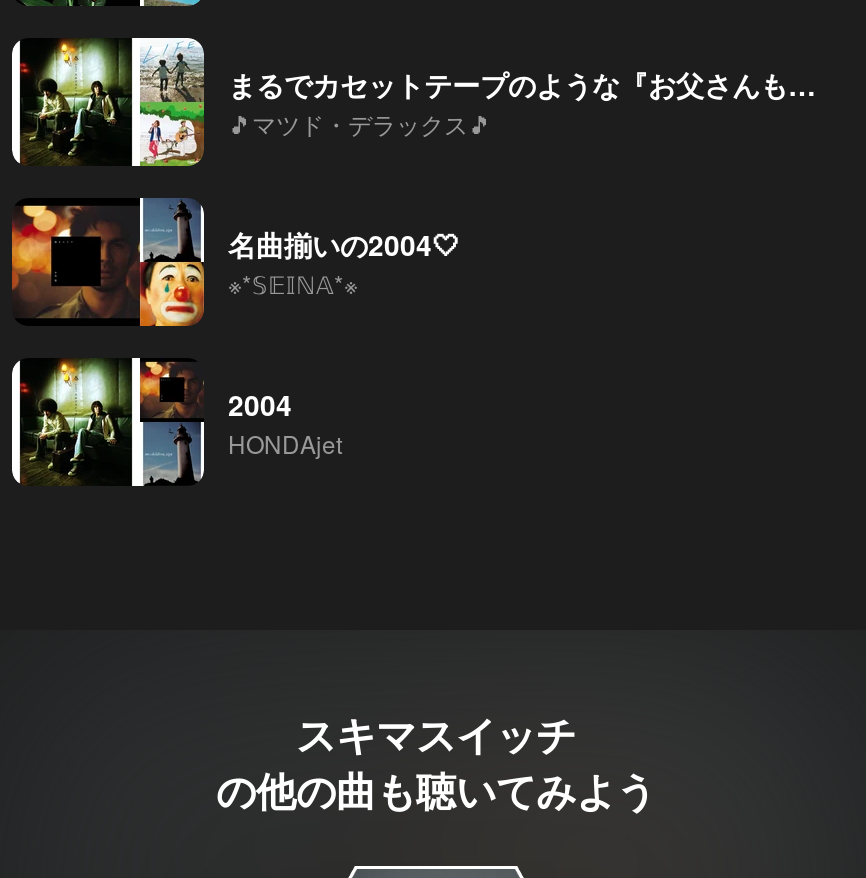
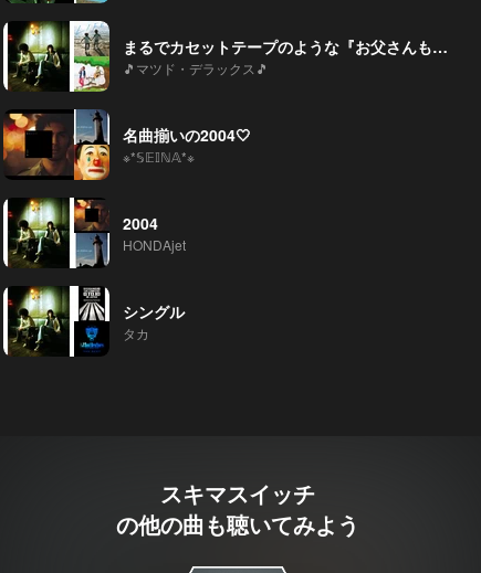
none -> [73,285,185,357] [image] | シングル | タカ

